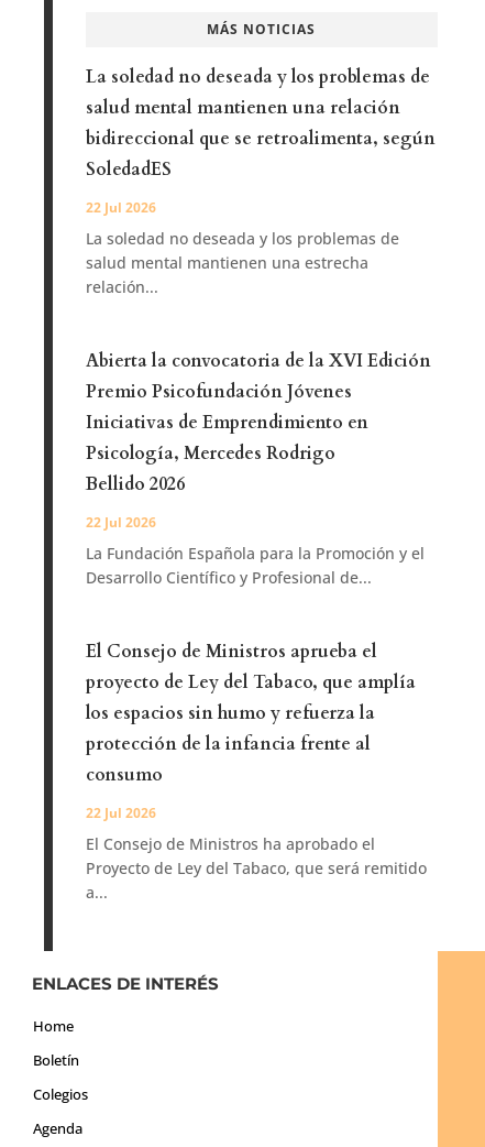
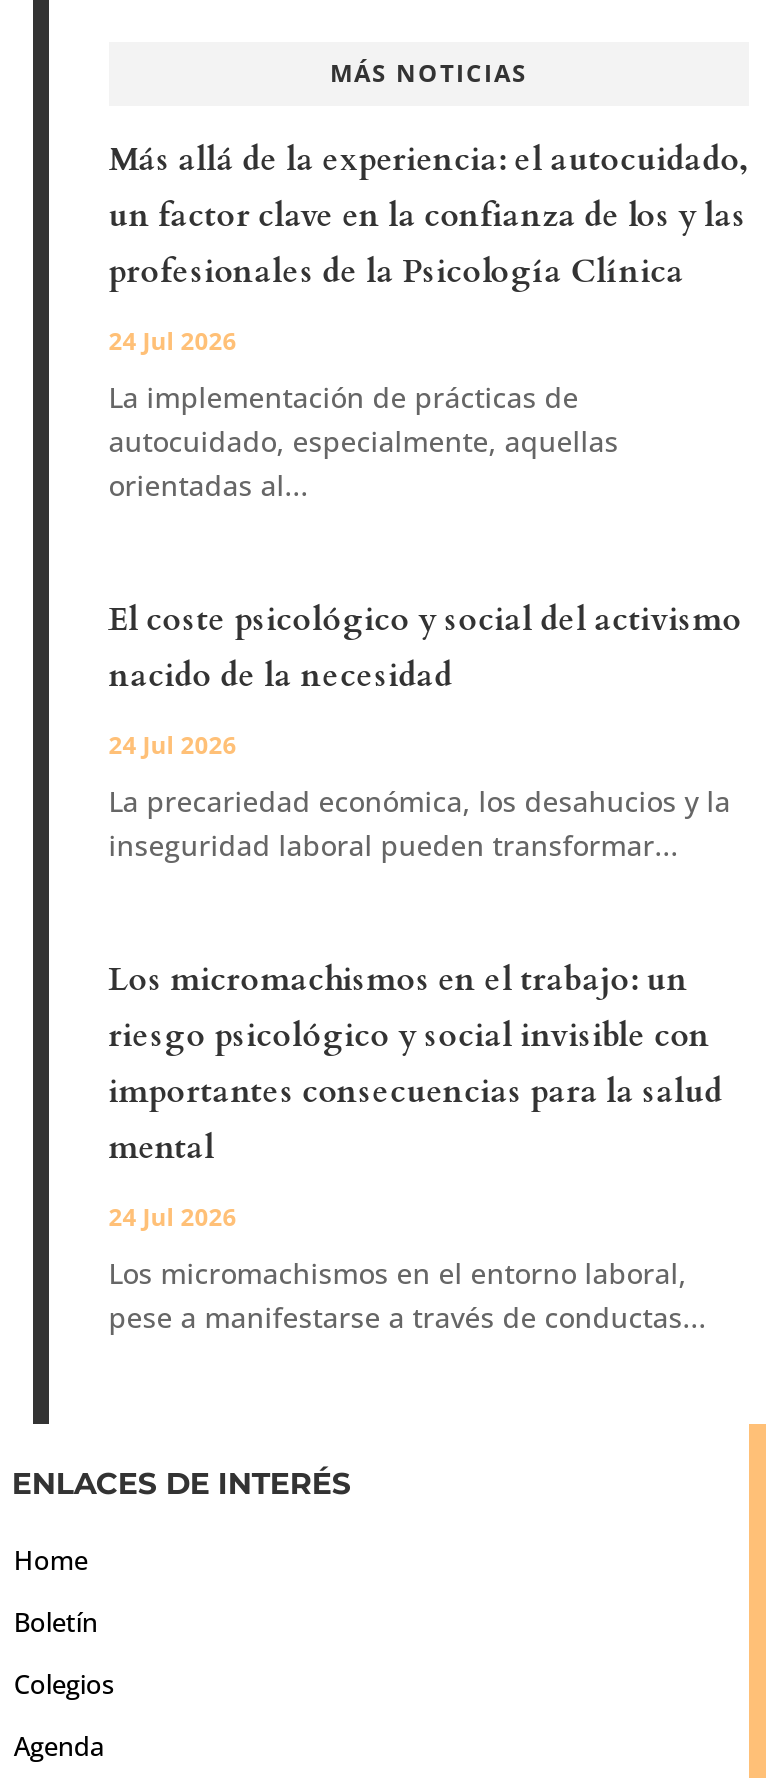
[86,65,435,182] La soledad no deseada y los problemas de | salud mental mantienen una relación | bidireccional que se retroalimenta, según | SoledadES -> [109,139,749,295] Más allá de la experiencia: el autocuidado, | un factor clave en la confianza de los y las | profesionales de la Psicología Clínica
[86,199,156,217] 22 Jul 2026 -> [109,325,237,359] 24 Jul 2026
[86,228,399,298] La soledad no deseada y los problemas de | salud mental mantienen una estrecha | relación... -> [109,379,619,505] La implementación de prácticas de | autocuidado, especialmente, aquellas | orientadas al...
[86,349,431,497] Abierta la convocatoria de la XVI Edición | Premio Psicofundación Jóvenes | Iniciativas de Emprendimiento en | Psicología, Mercedes Rodrigo | Bellido 2026 -> [109,599,743,699] El coste psicológico y social del activismo | nacido de la necesidad
[86,513,156,532] 22 Jul 2026 -> [109,729,237,763] 24 Jul 2026
[86,543,424,588] La Fundación Española para la Promoción y el | Desarrollo Científico y Profesional de... -> [109,783,731,865] La precariedad económica, los desahucios y la | inseguridad laboral pueden transformar...
[86,640,415,787] El Consejo de Ministros aprueba el | proyecto de Ley del Tabaco, que amplía | los espacios sin humo y refuerza la | protección de la infancia frente al | consumo -> [109,959,723,1171] Los micromachismos en el trabajo: un | riesgo psicológico y social invisible con | importantes consecuencias para la salud | mental
[86,804,156,823] 22 Jul 2026 -> [109,1201,237,1235] 24 Jul 2026
[86,834,426,903] El Consejo de Ministros ha aprobado el | Proyecto de Ley del Tabaco, que será remitido | a... -> [109,1255,707,1337] Los micromachismos en el entorno laboral, | pese a manifestarse a través de conductas...

